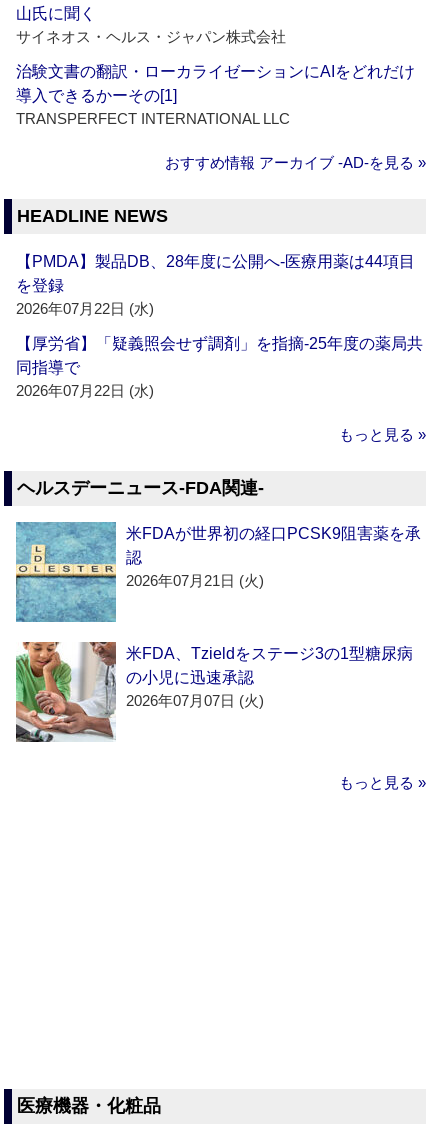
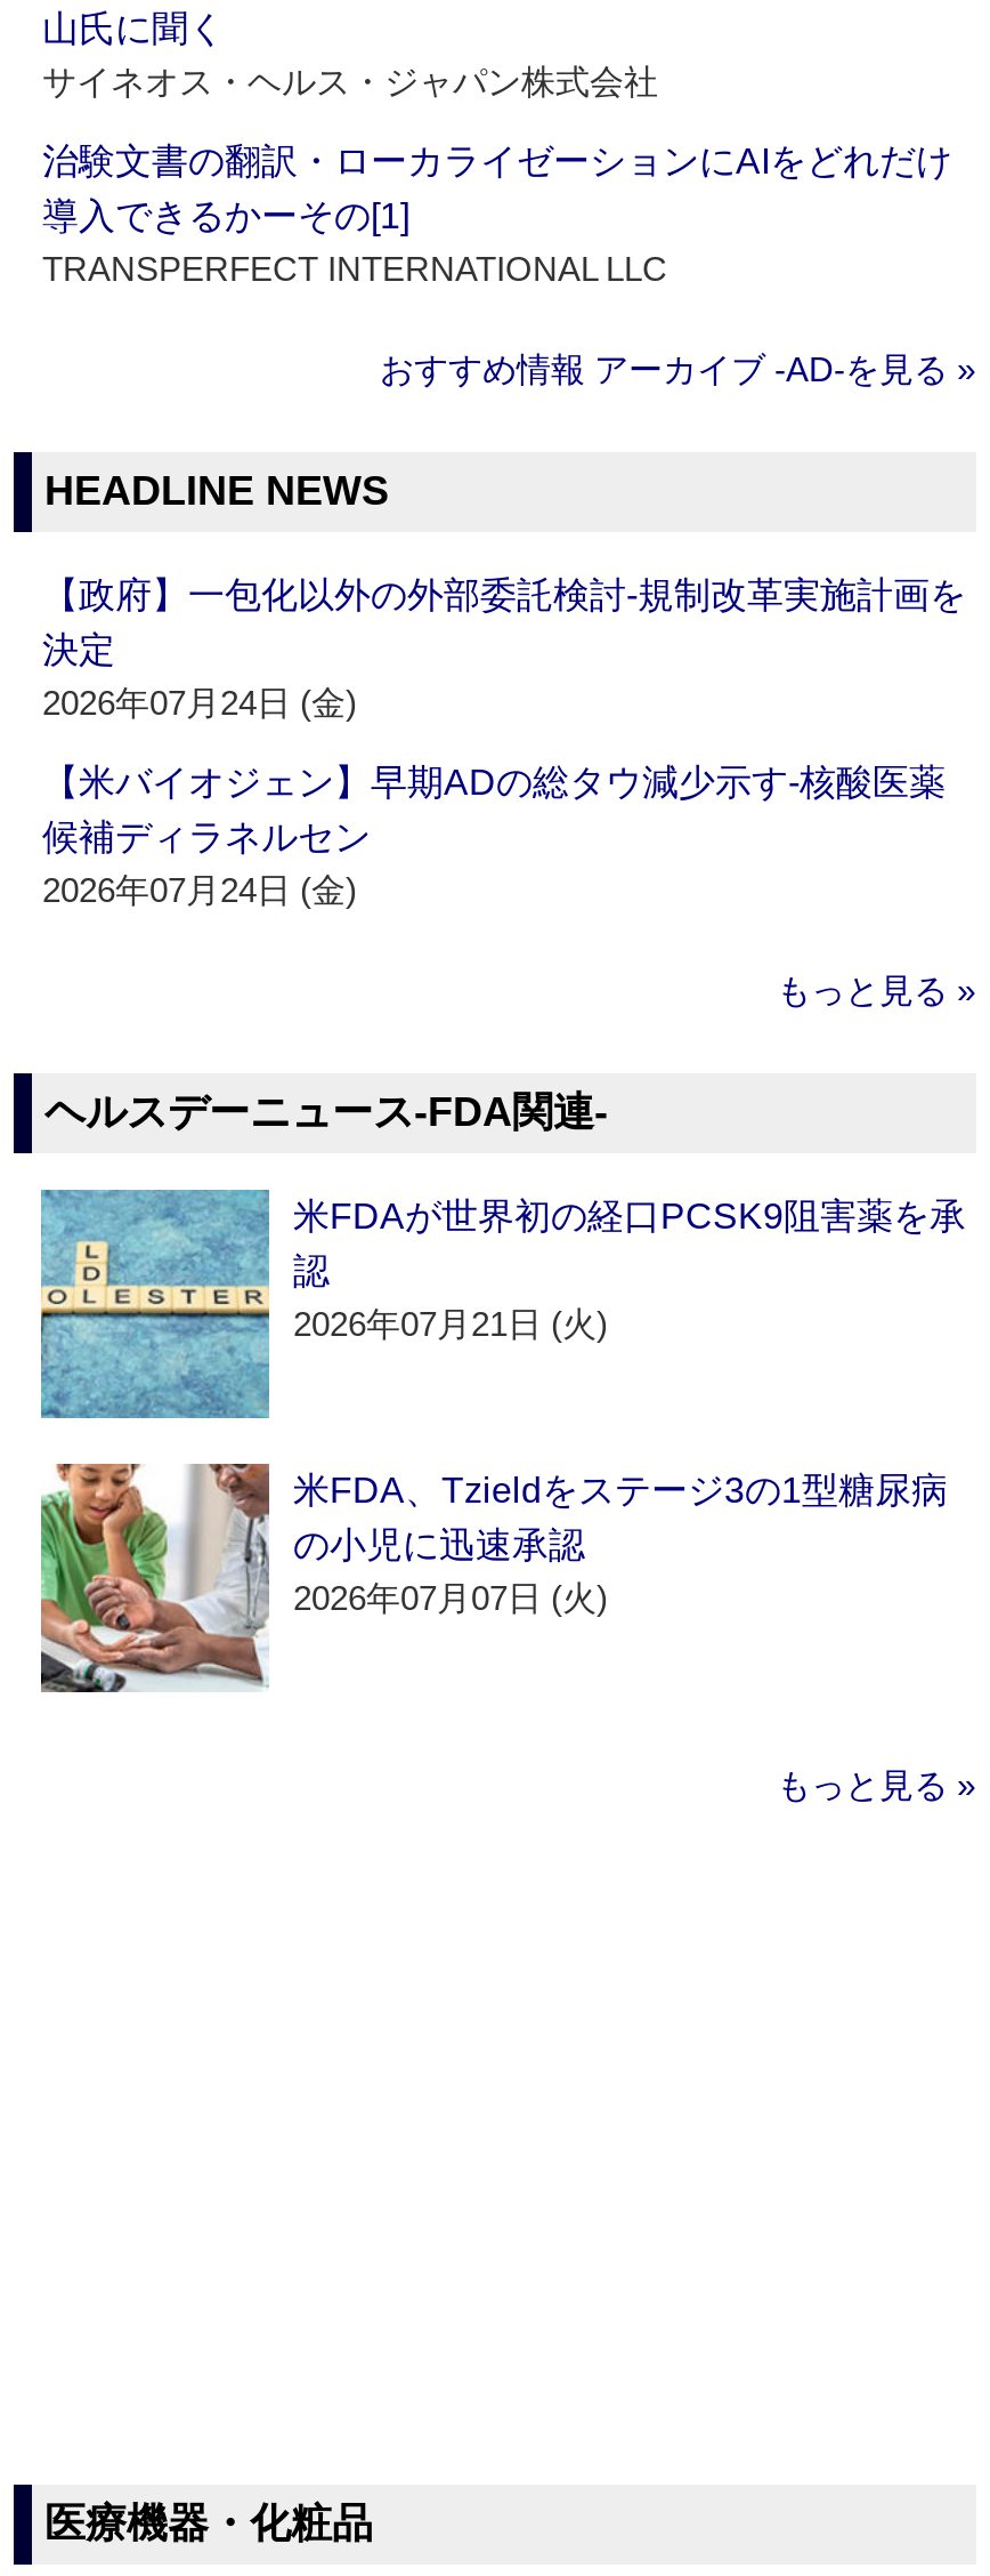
[16,253,415,317] 【PMDA】製品DB、28年度に公開へ‐医療用薬は44項目 | を登録 | 2026年07月22日 (水) -> [42,576,966,723] 【政府】一包化以外の外部委託検討‐規制改革実施計画を | 決定 | 2026年07月24日 (金)
[16,335,423,399] 【厚労省】「疑義照会せず調剤」を指摘‐25年度の薬局共 | 同指導で | 2026年07月22日 (水) -> [42,764,945,910] 【米バイオジェン】早期ADの総タウ減少示す‐核酸医薬 | 候補ディラネルセン | 2026年07月24日 (金)

